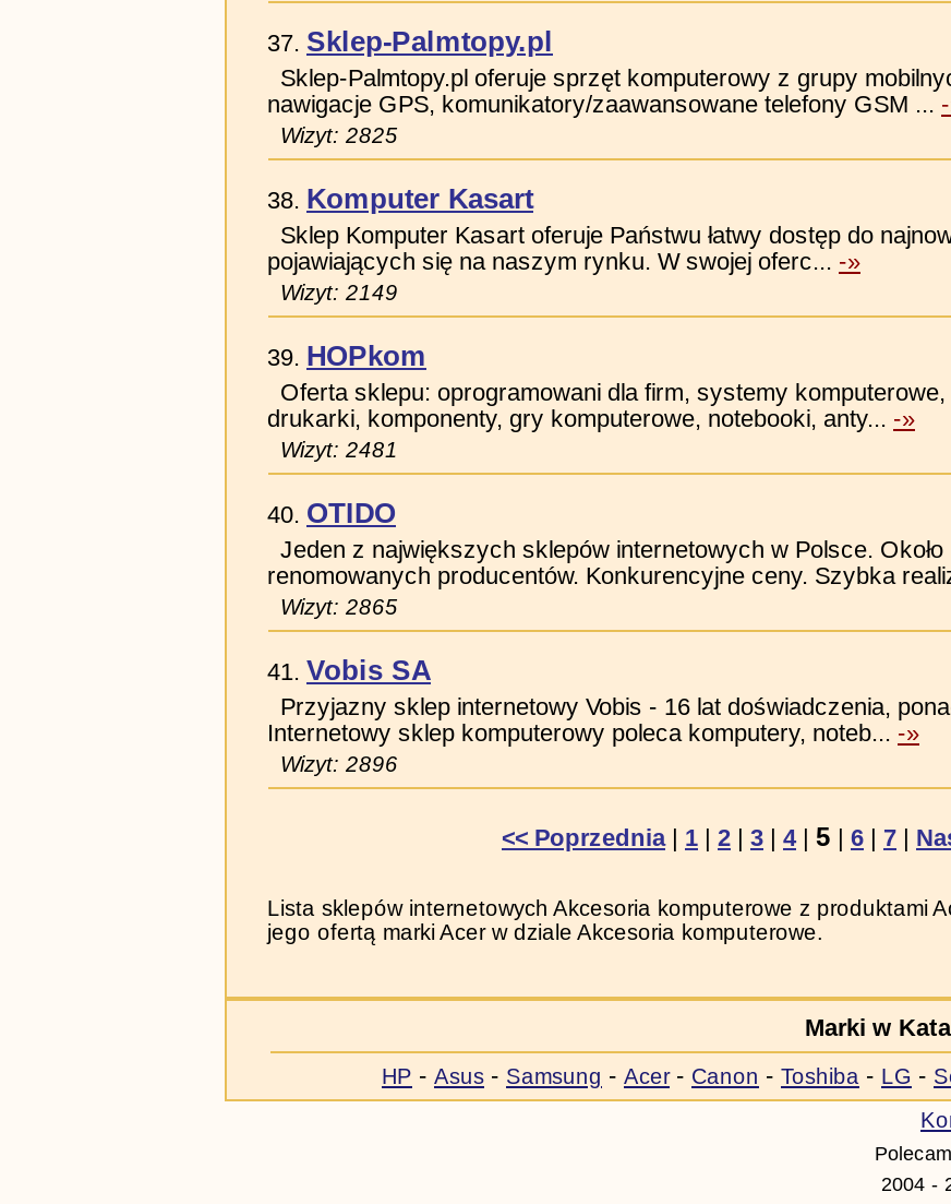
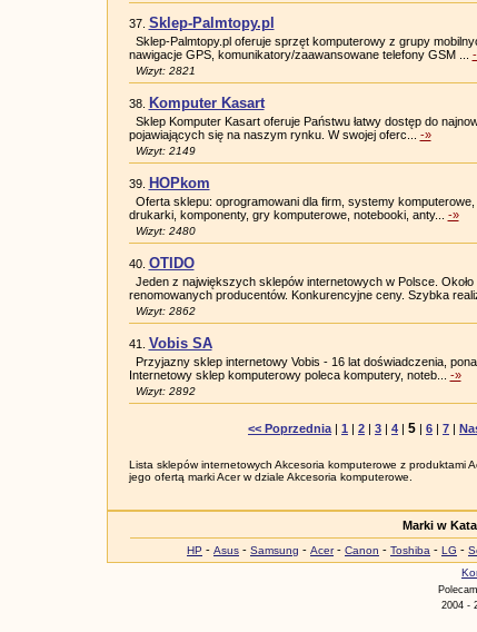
[280,123,398,147] Wizyt: 2825 -> [135,65,195,77] Wizyt: 2821
[280,438,398,462] Wizyt: 2481 -> [135,225,195,237] Wizyt: 2480
[280,595,398,619] Wizyt: 2865 -> [135,305,195,317] Wizyt: 2862
[280,752,398,776] Wizyt: 2896 -> [135,385,195,397] Wizyt: 2892

